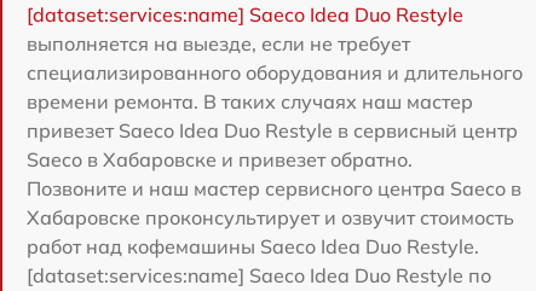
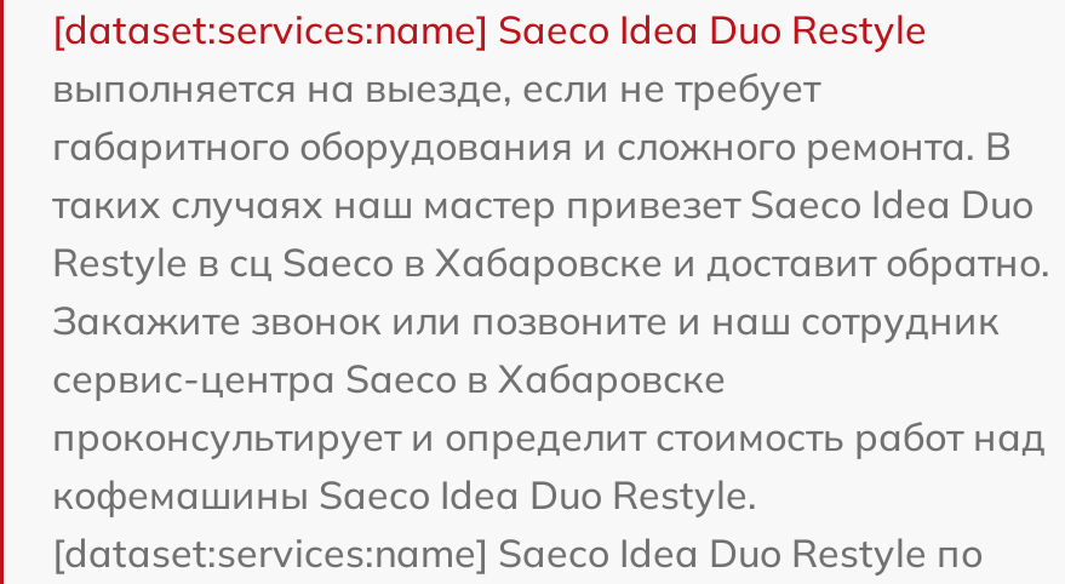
[27,60,523,258] специализированного оборудования и длительного | времени ремонта. В таких случаях наш мастер | привезет Saeco Idea Duo Restyle в сервисный центр | Saeco в Хабаровске и привезет обратно. | Позвоните и наш мастер сервисного центра Saeco в | Хабаровске проконсультирует и озвучит стоимость | работ над кофемашины Saeco Idea Duo Restyle. -> [52,121,1050,518] габаритного оборудования и сложного ремонта. В | таких случаях наш мастер привезет Saeco Idea Duo | Restyle в сц Saeco в Хабаровске и доставит обратно. | Закажите звонок или позвоните и наш сотрудник | сервис-центра Saeco в Хабаровске | проконсультирует и определит стоимость работ над | кофемашины Saeco Idea Duo Restyle.

